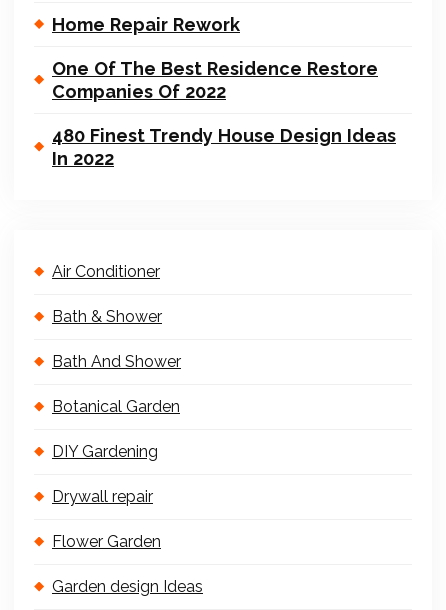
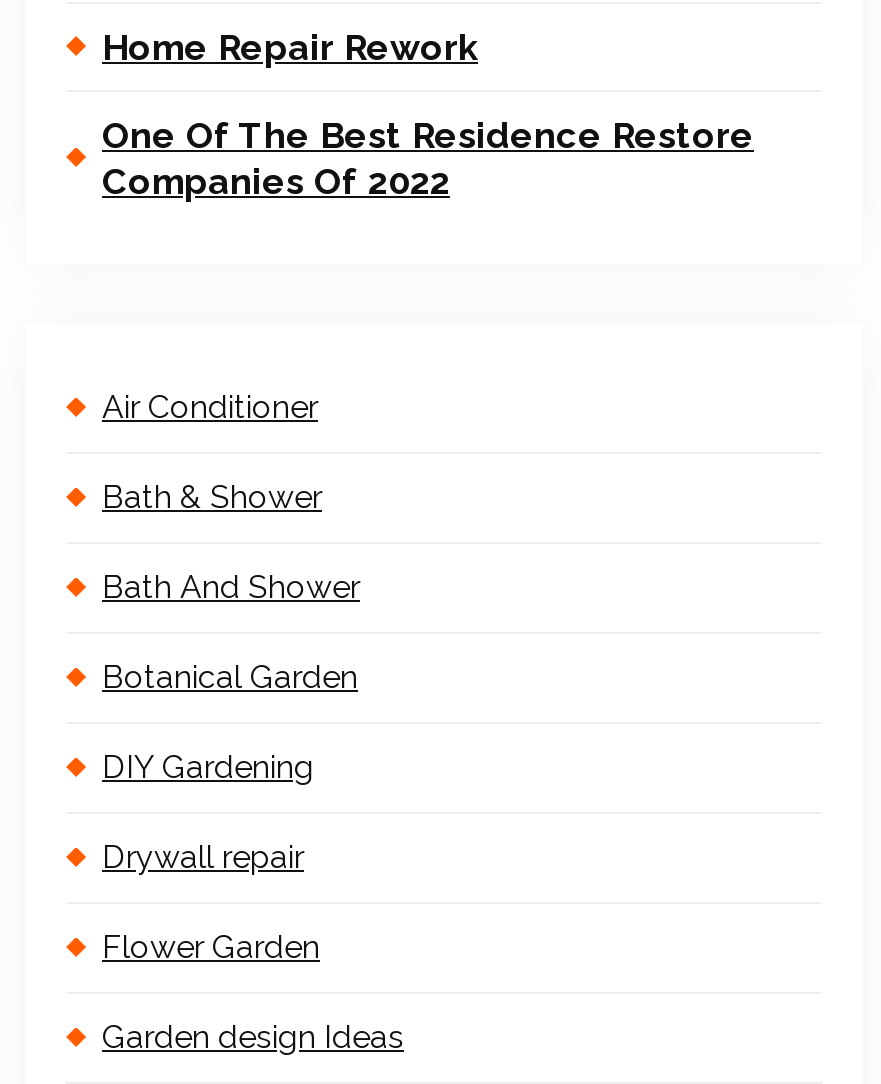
[52,124,396,168] 480 Finest Trendy House Design Ideas | In 2022 -> none

